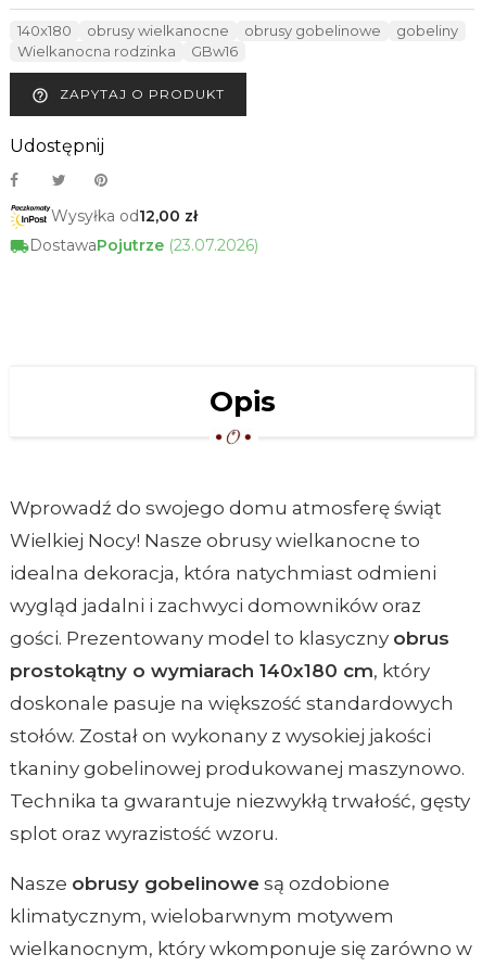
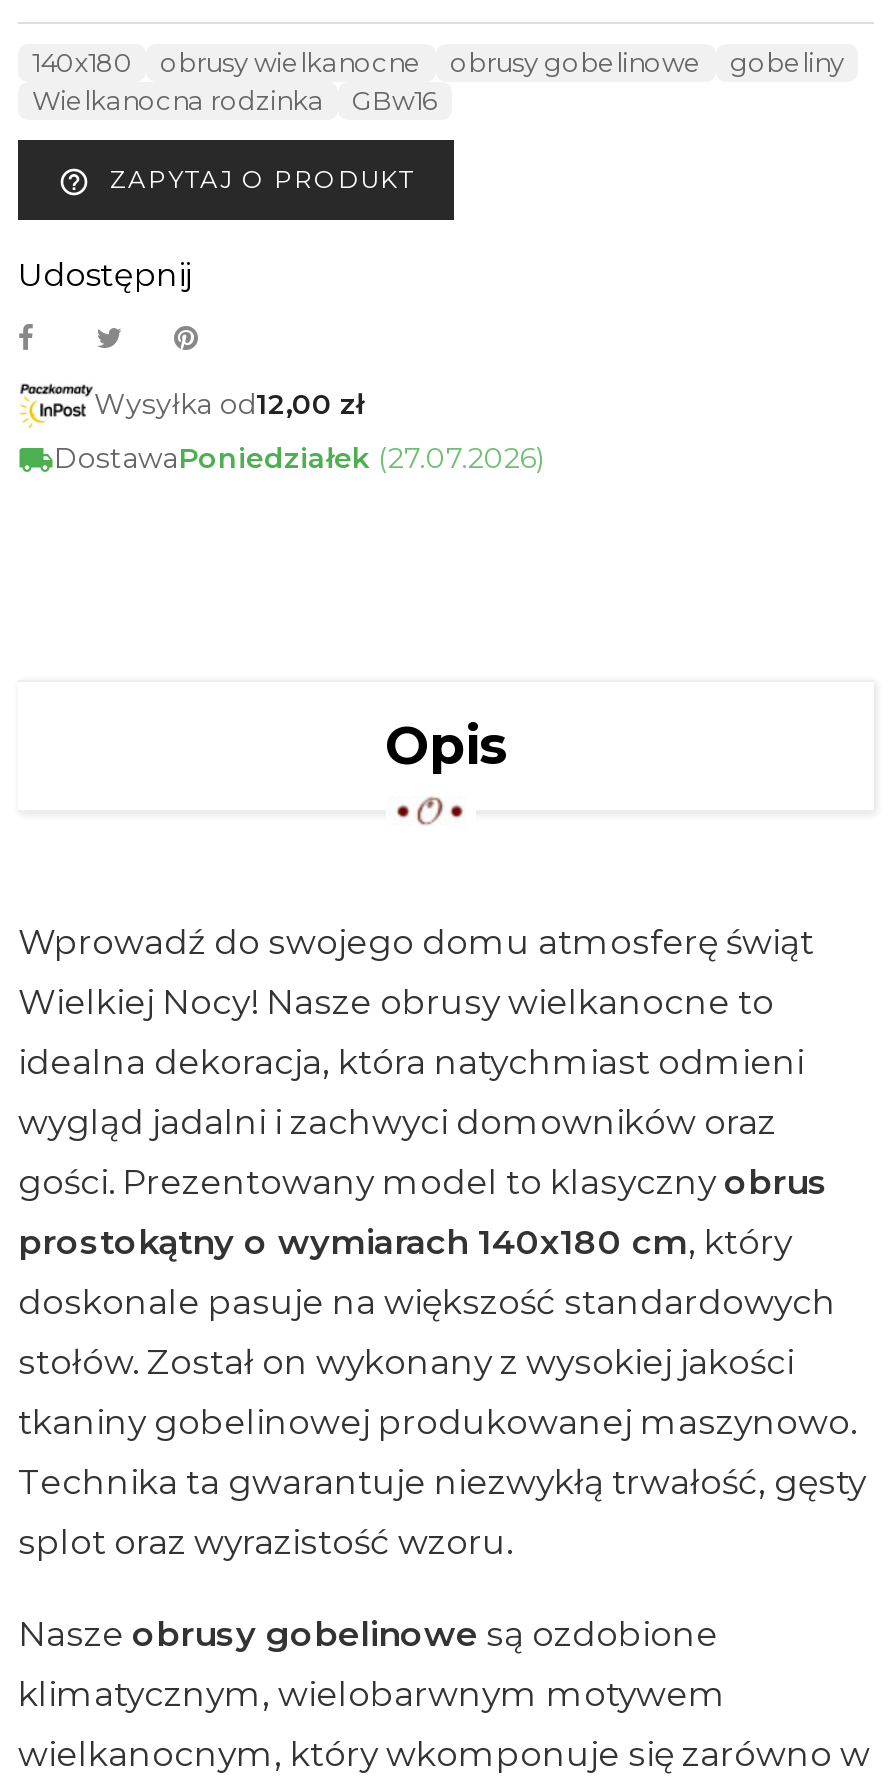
[29,236,258,255] DostawaPojutrze (23.07.2026) -> [54,440,544,476] DostawaPoniedziałek (27.07.2026)

